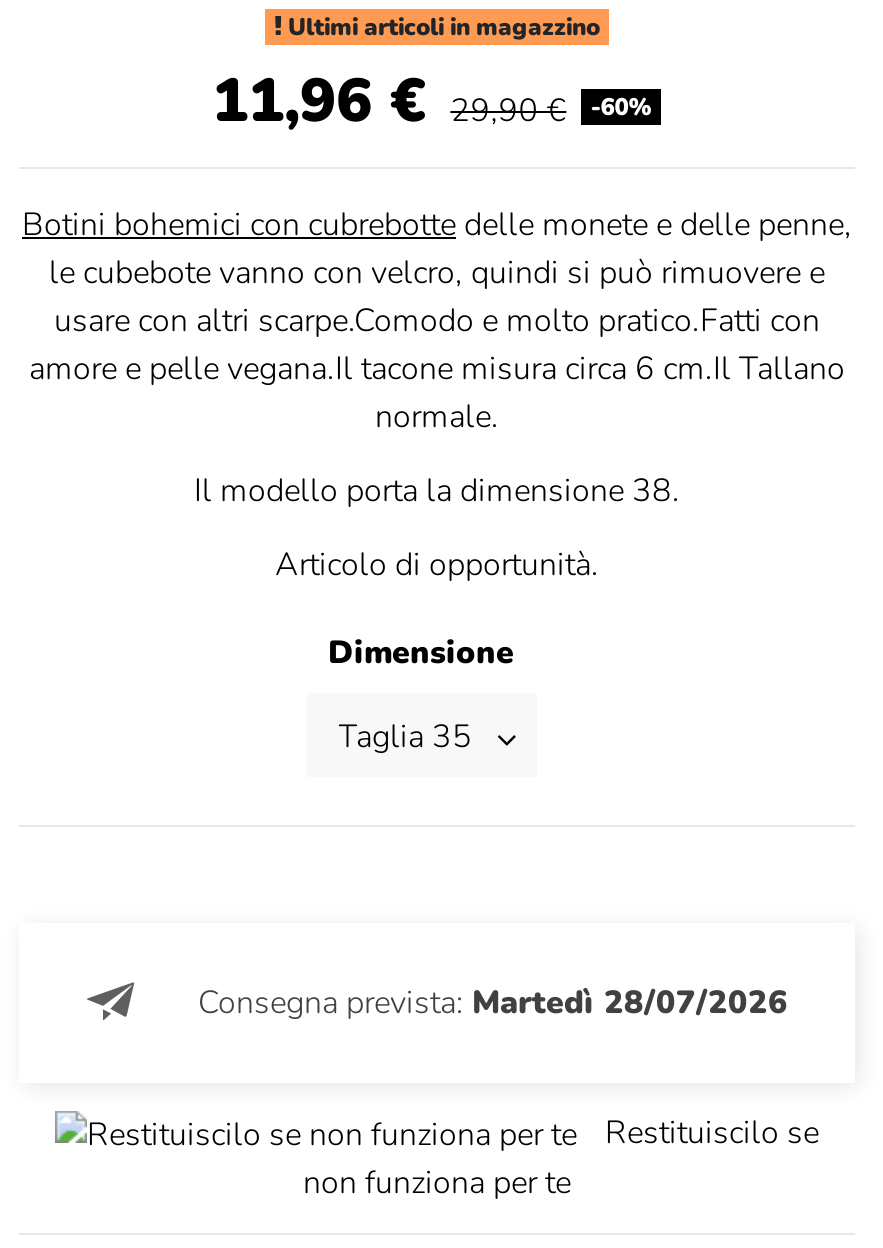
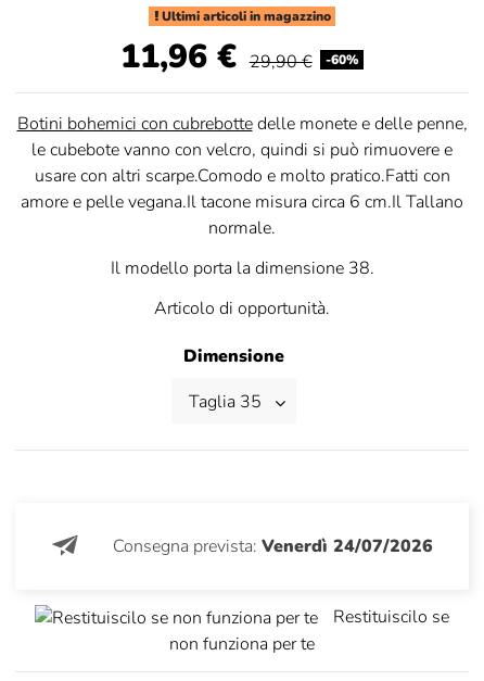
[198,982,788,1026] Consegna prevista: Martedì 28/07/2026 -> [112,535,432,559] Consegna prevista: Venerdì 24/07/2026

